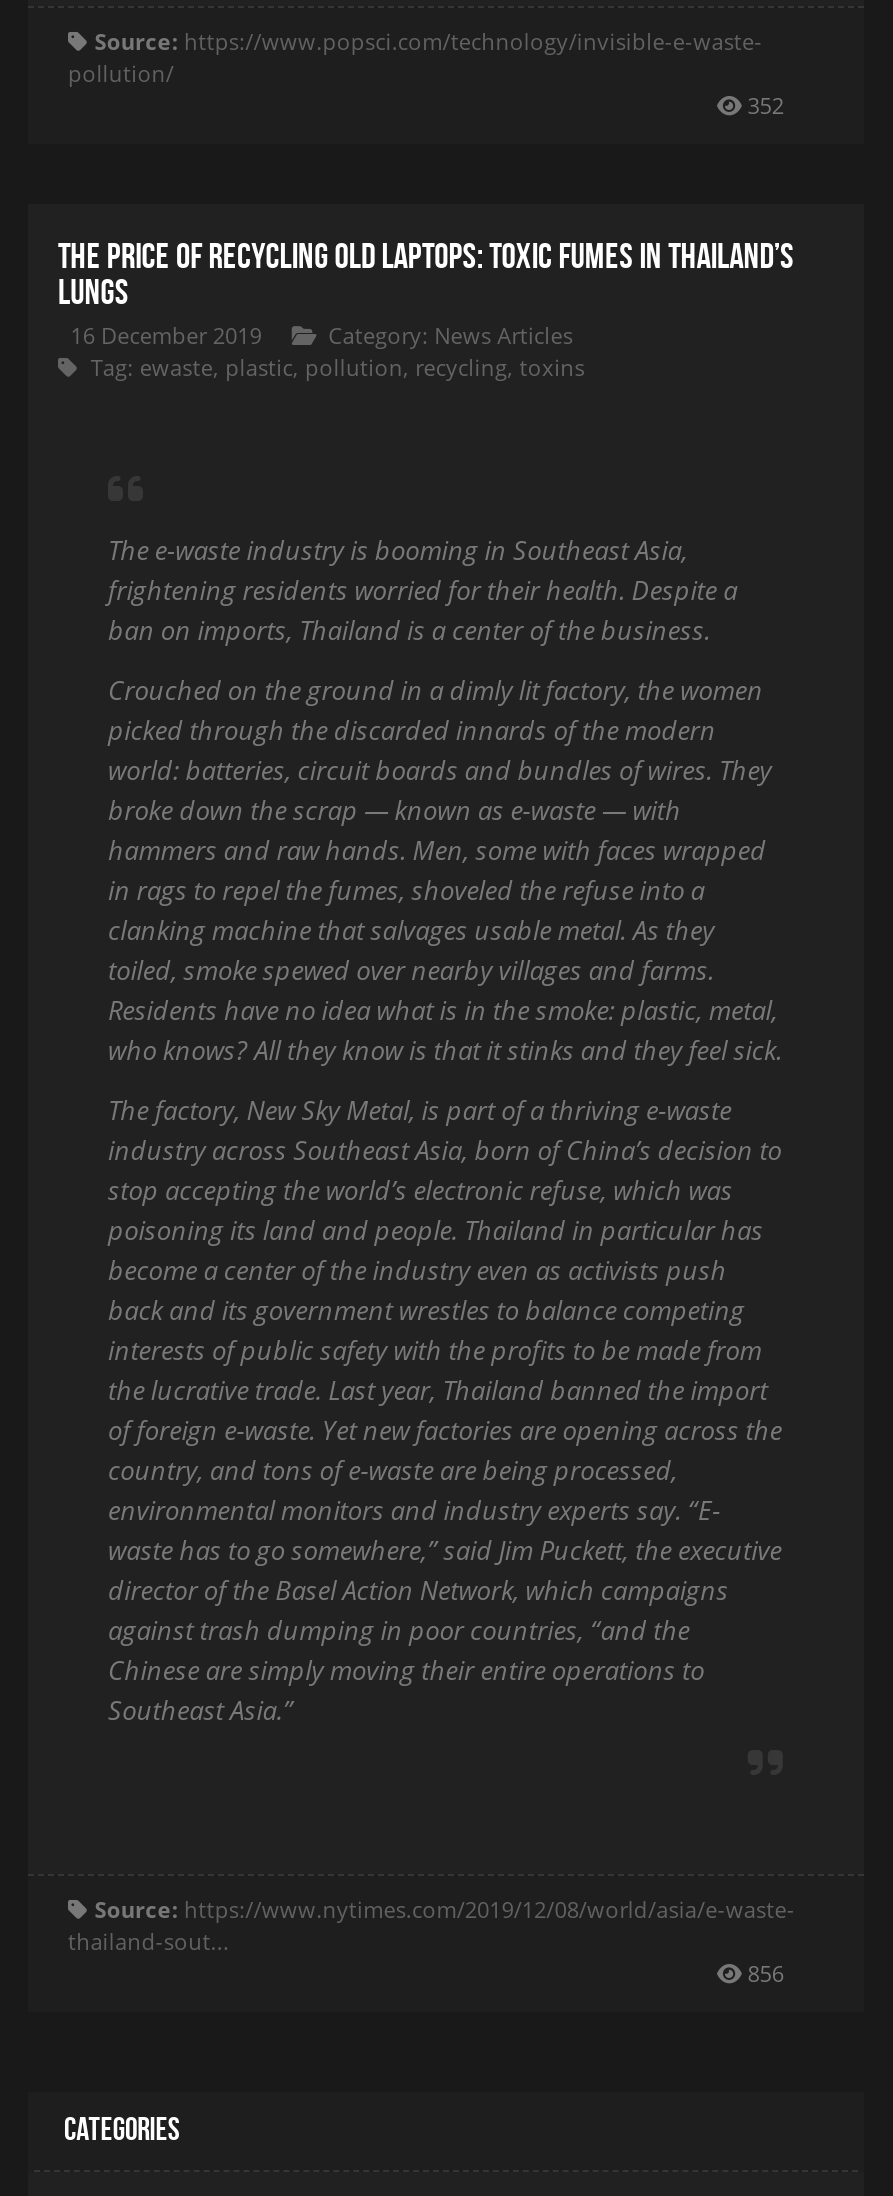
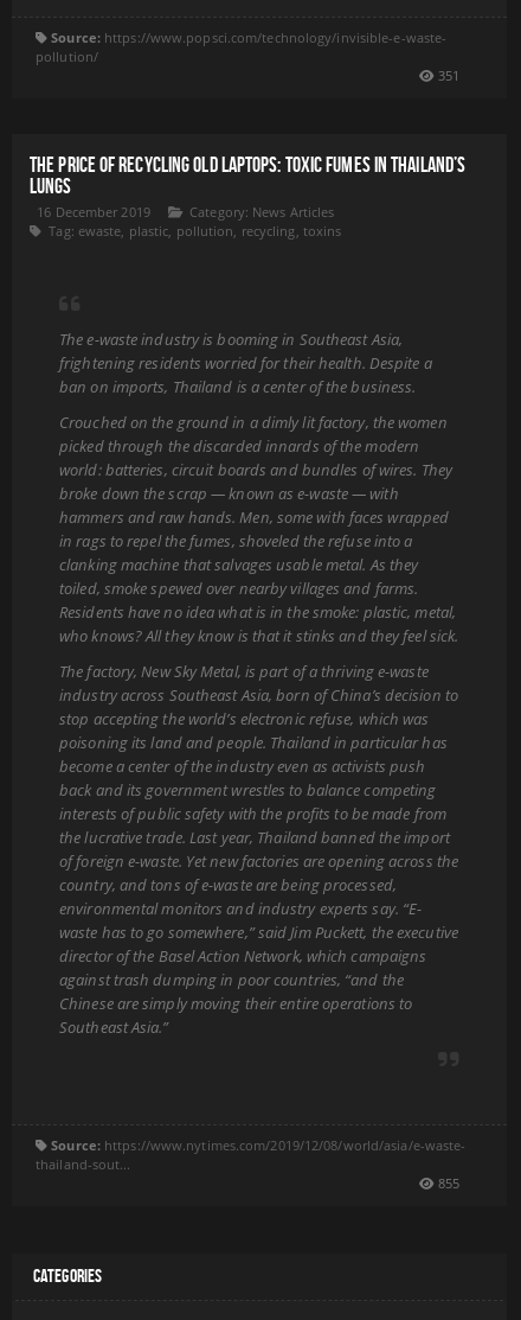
[747,90,784,120] 352 -> [438,66,459,84] 351
[747,1958,784,1988] 856 -> [438,1174,459,1192] 855

